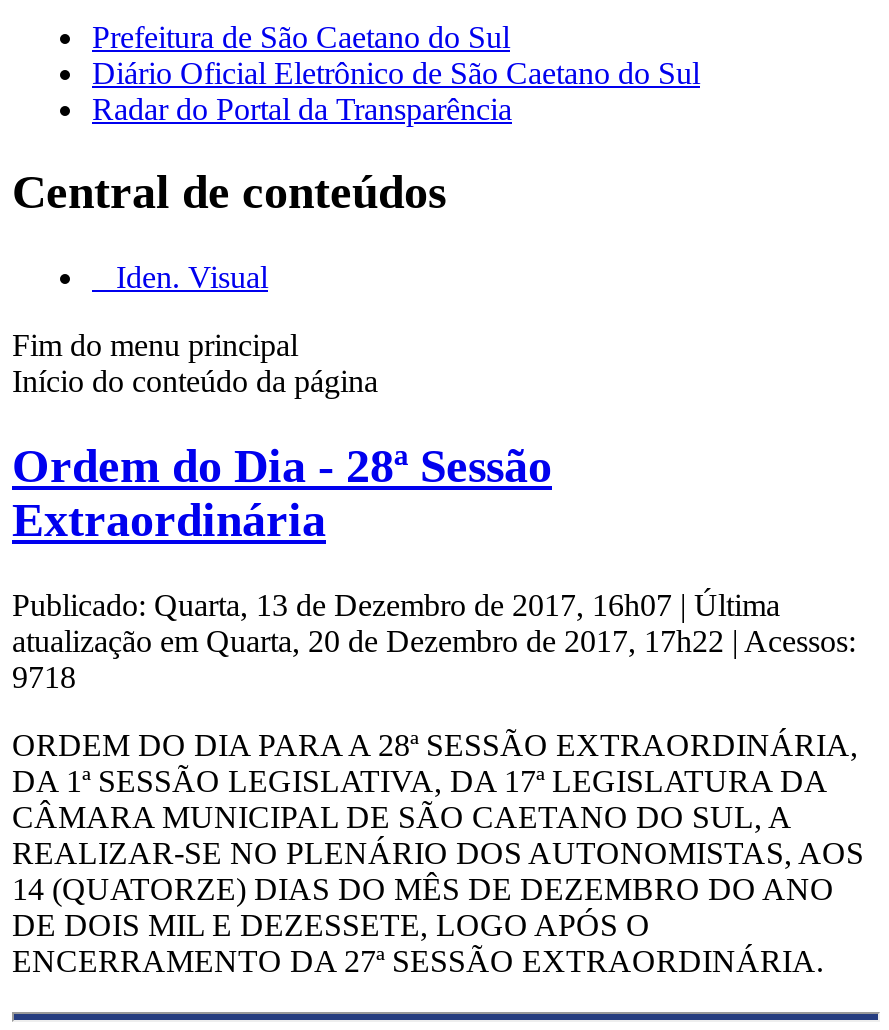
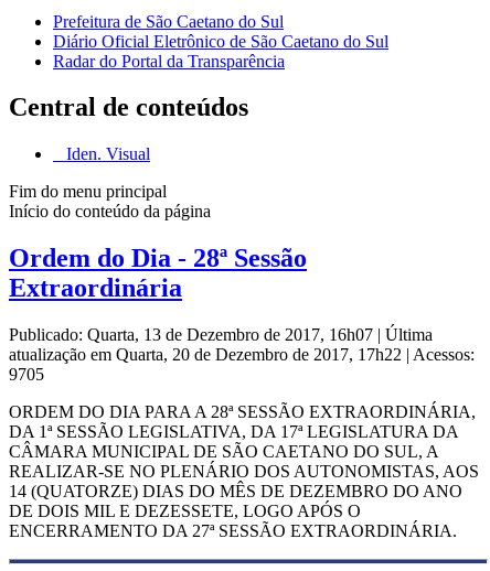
[12,660,76,694] 9718 -> [9,365,44,384] 9705

